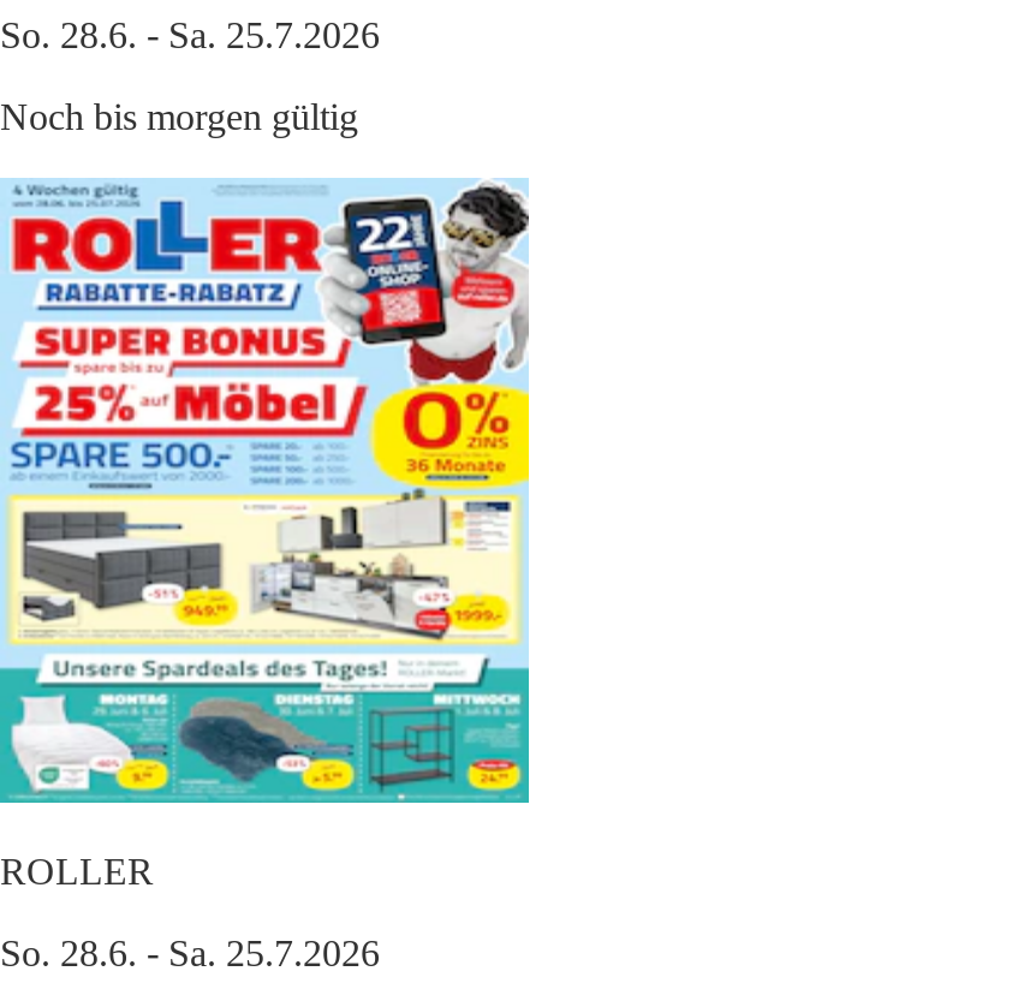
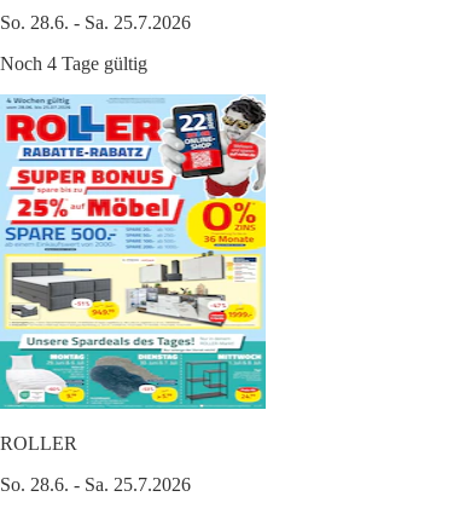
[0,97,358,138] Noch bis morgen gültig -> [0,54,147,74] Noch 4 Tage gültig

